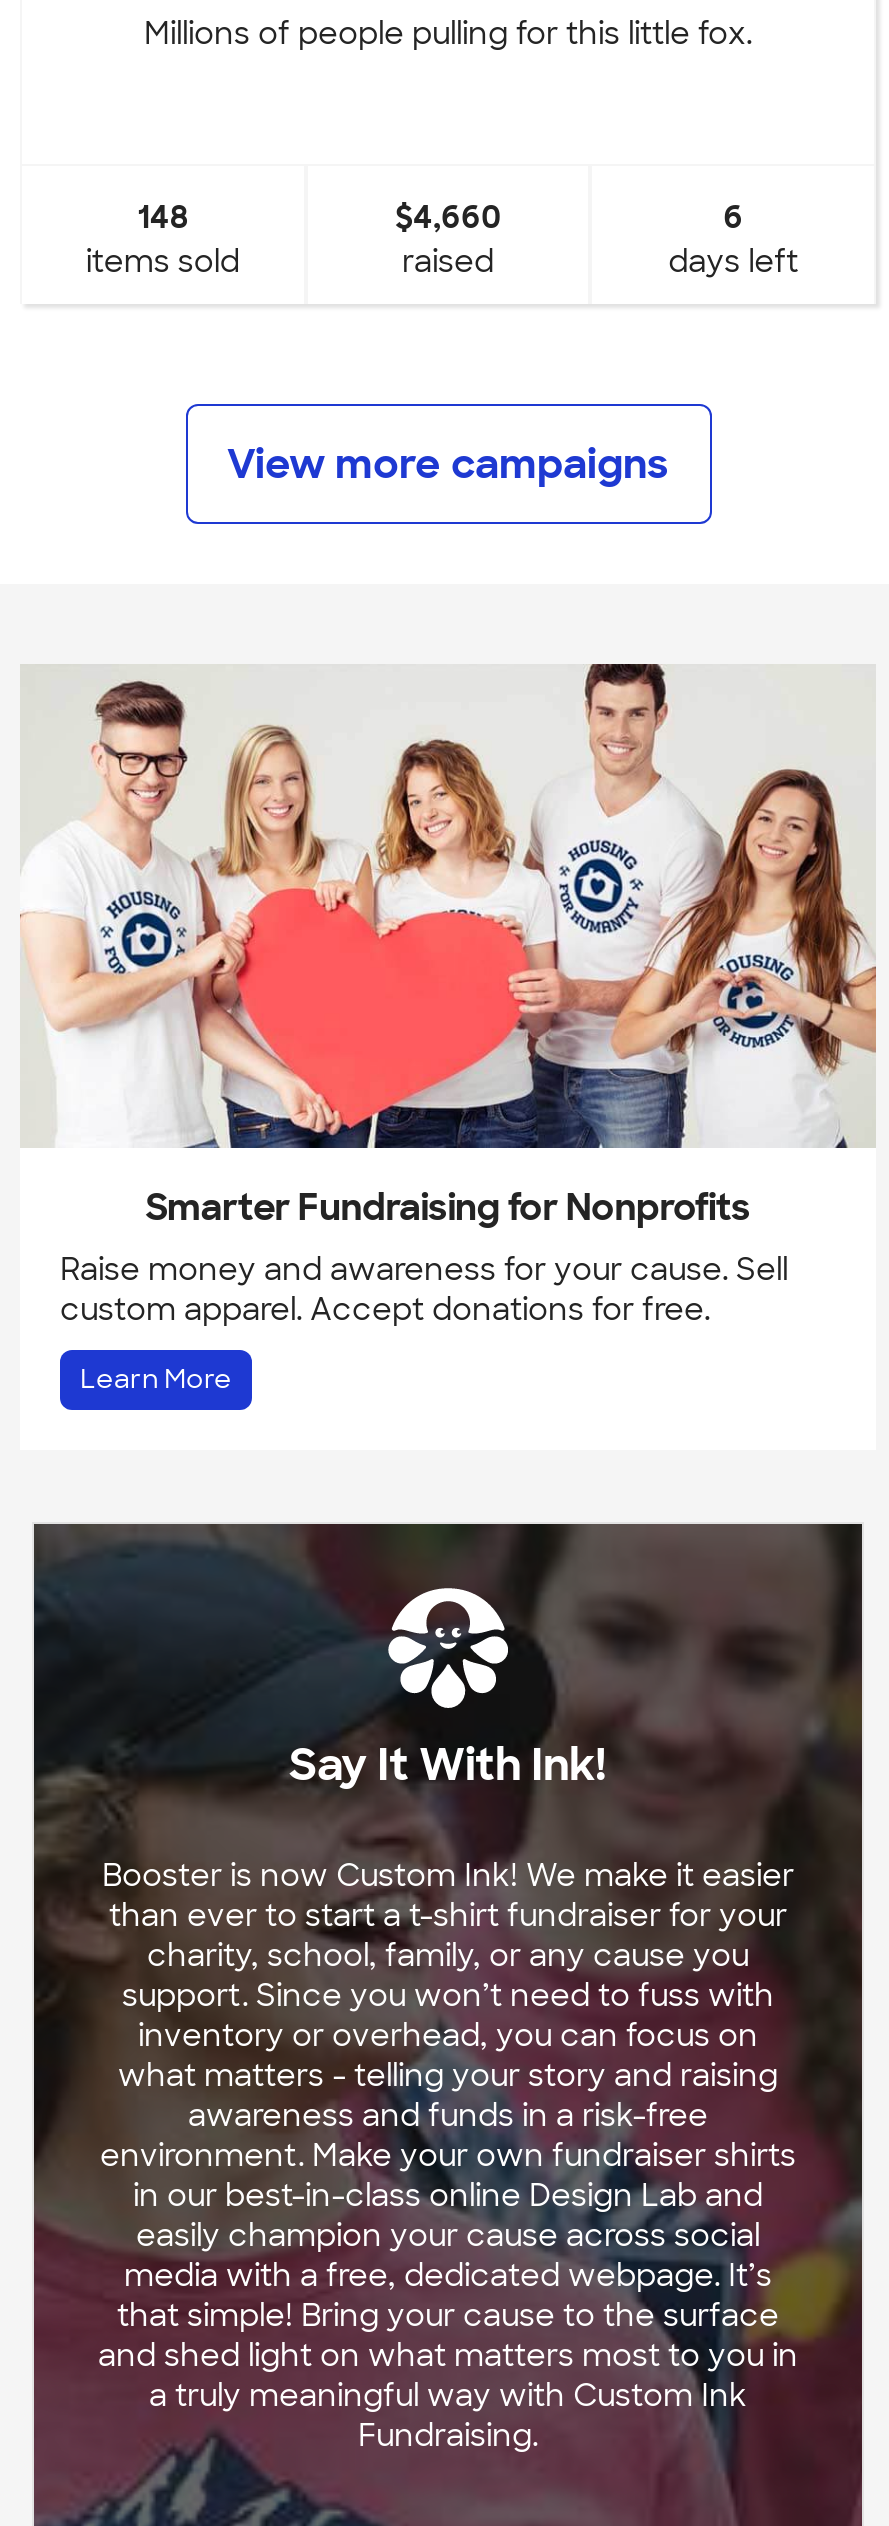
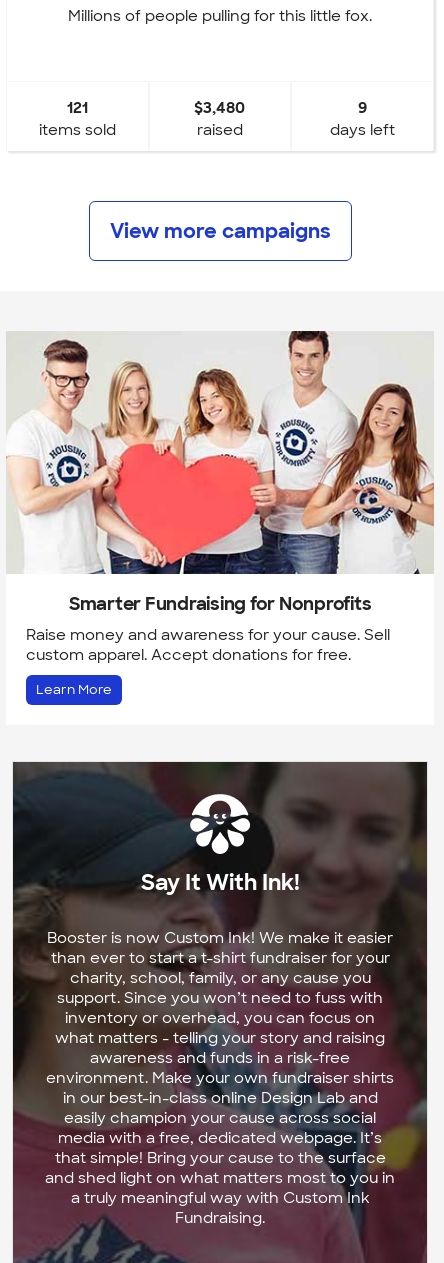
[138,197,188,237] 148 -> [67,98,88,118] 121
[395,197,501,237] $4,660 -> [194,98,245,118] $3,480
[723,197,743,237] 6 -> [358,98,367,118] 9

